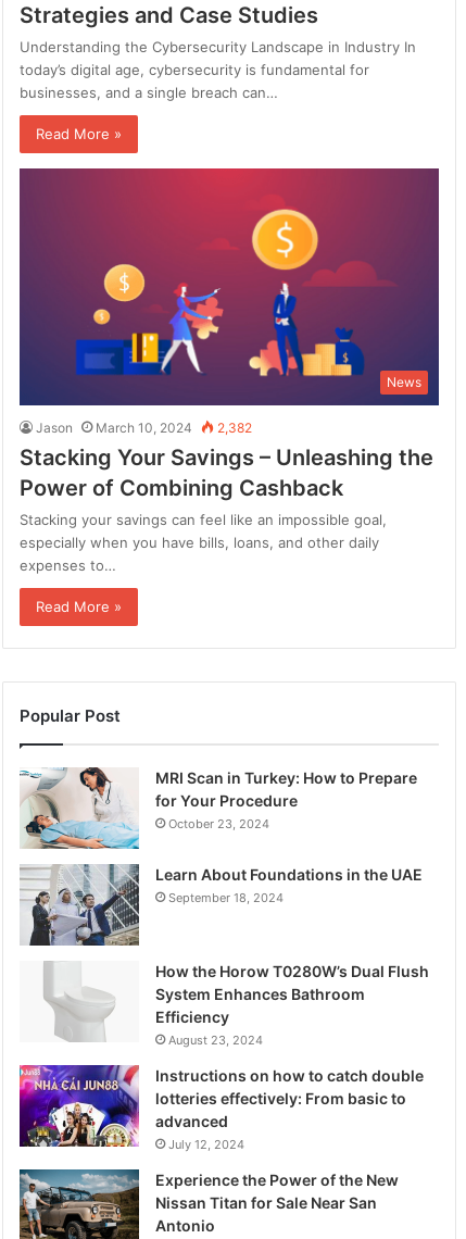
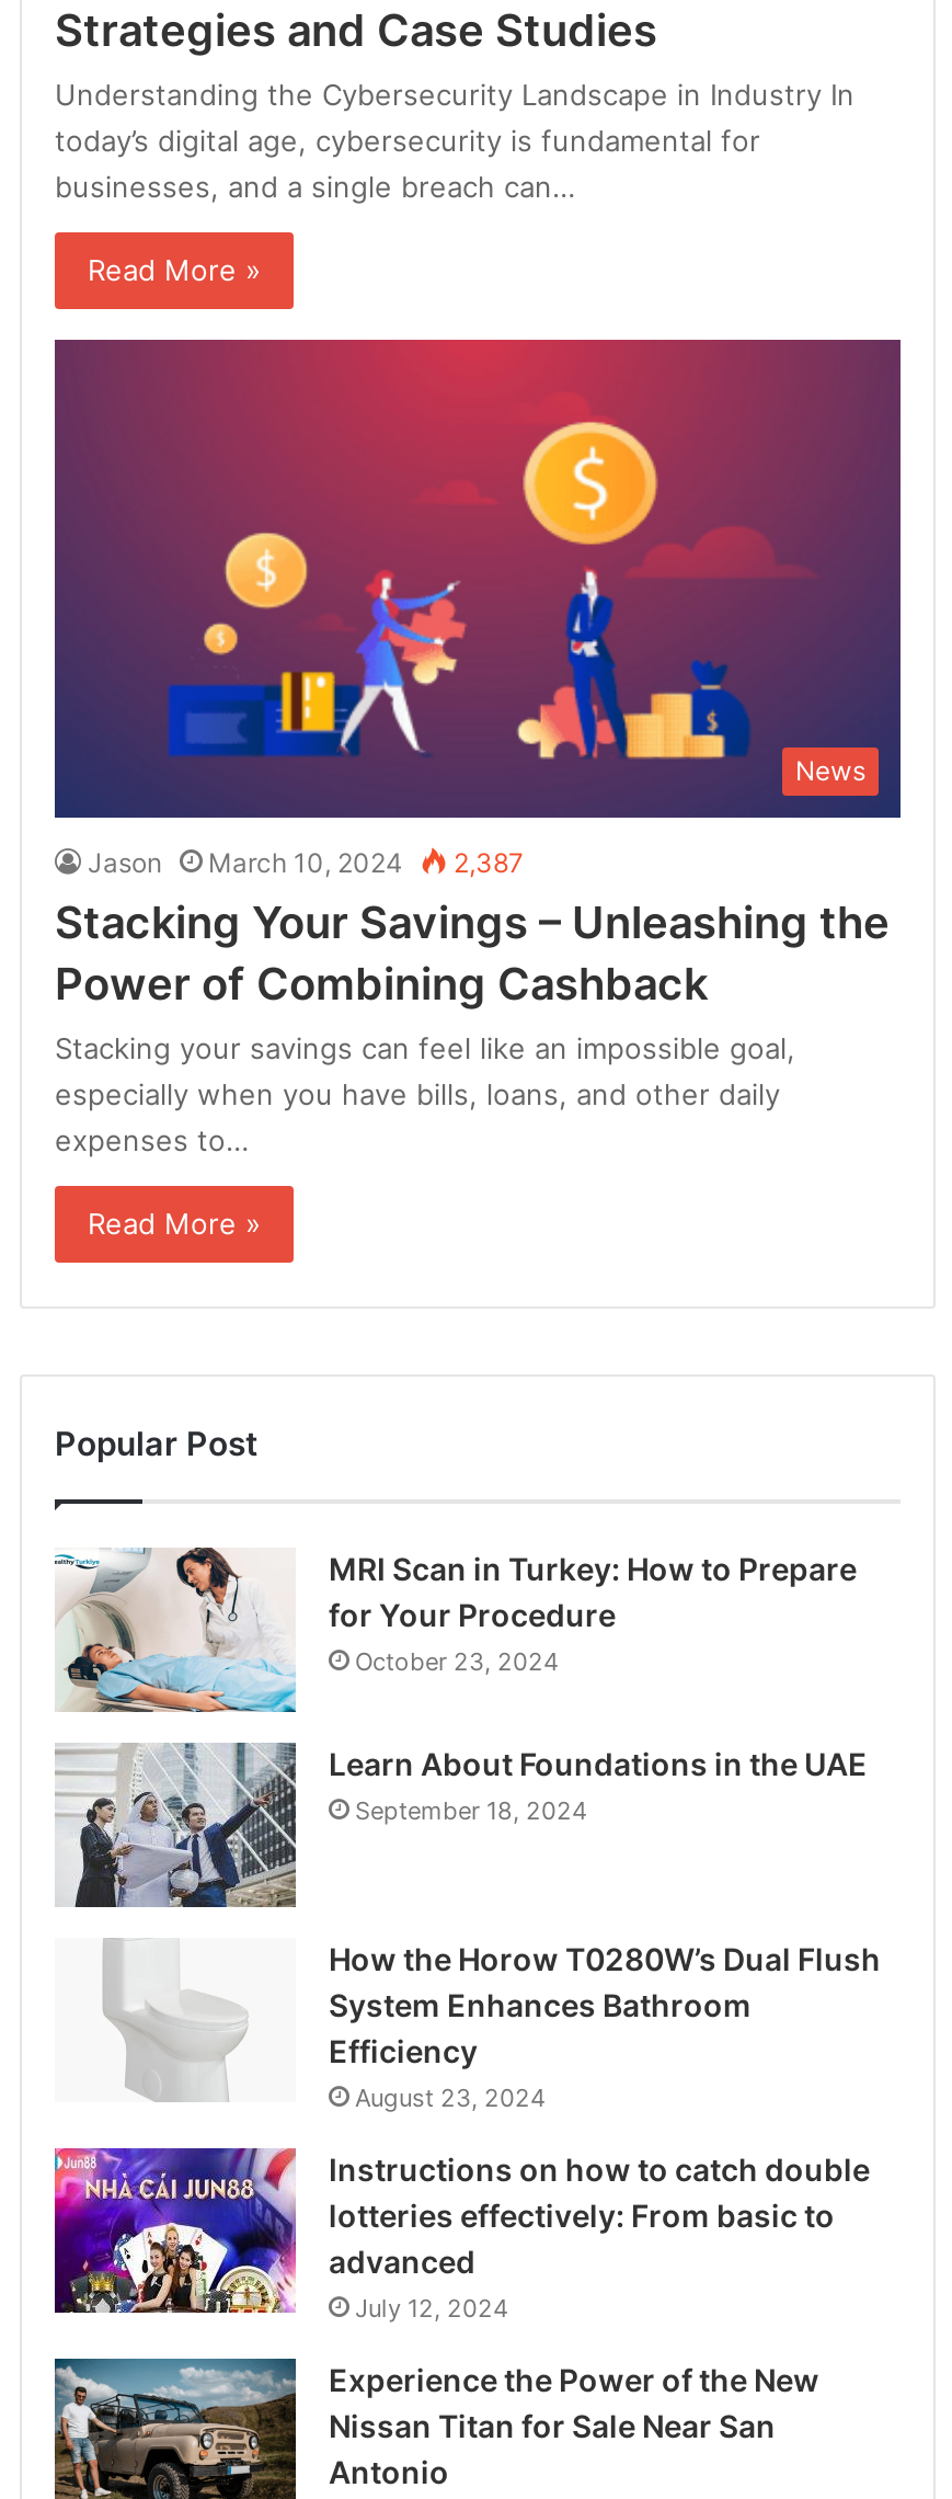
[36,420,252,436] Jason March 10, 2024 2,382 -> [88,846,524,879] Jason March 10, 2024 2,387

